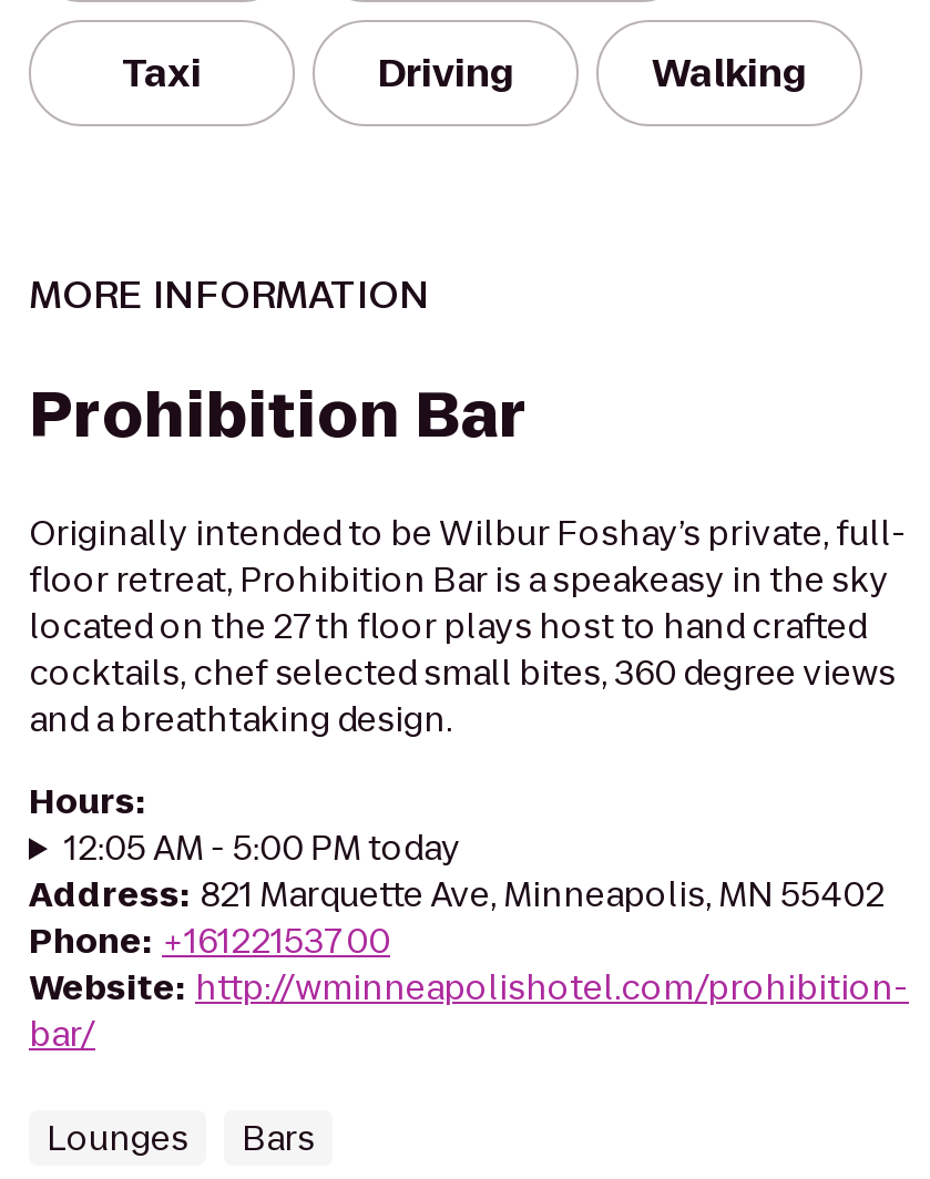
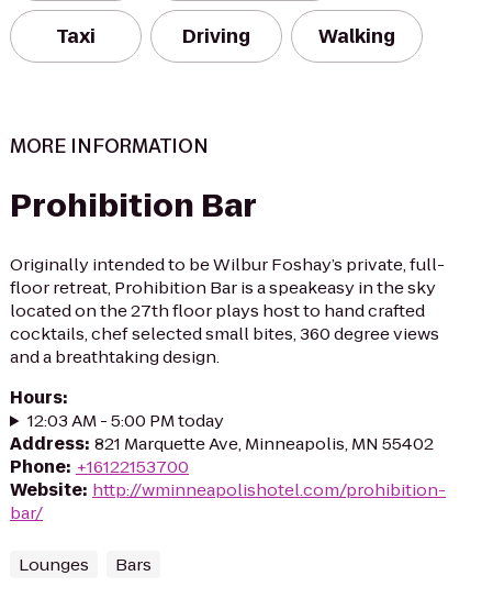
[64,824,461,871] 12:05 AM - 5:00 PM today -> [27,409,224,432] 12:03 AM - 5:00 PM today

